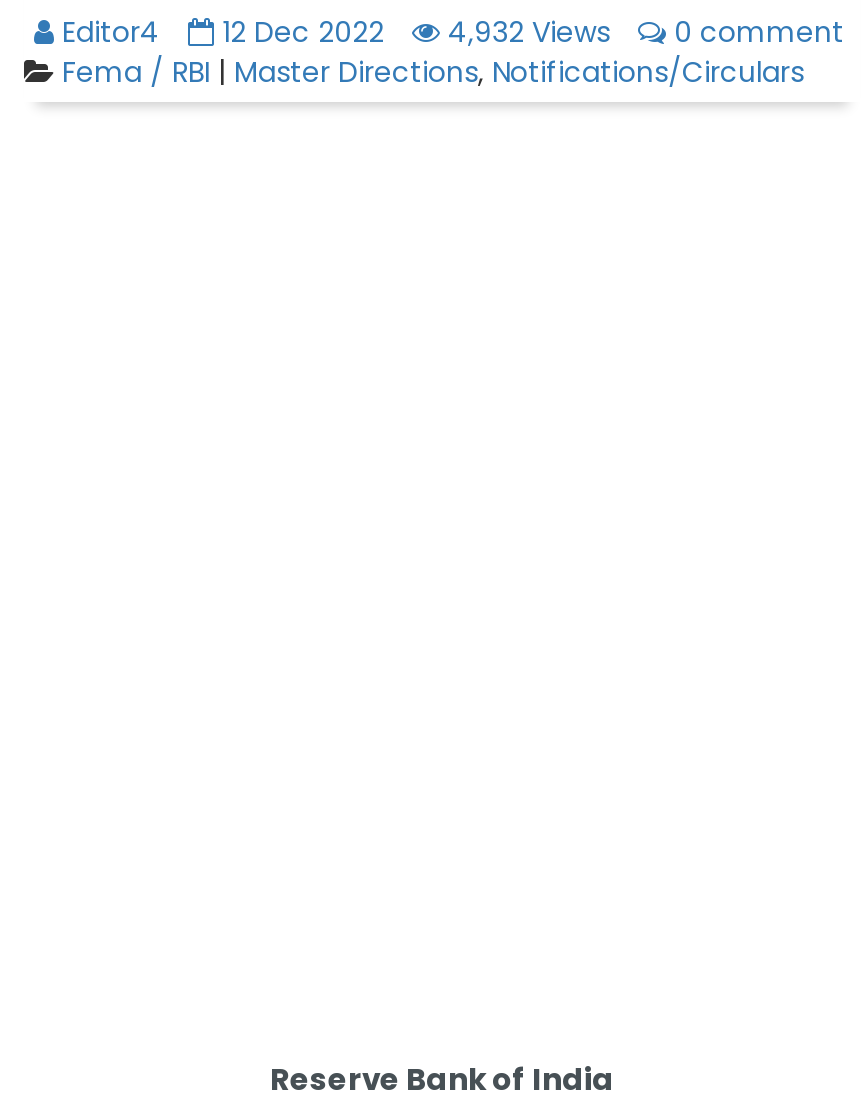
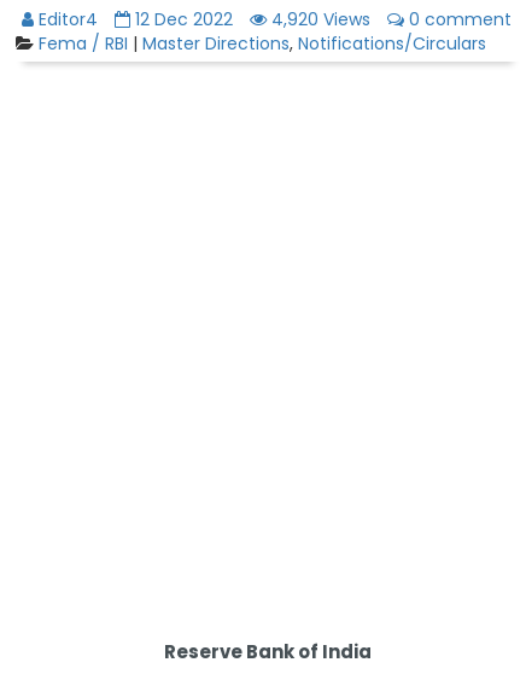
[54,12,844,52] Editor4 12 Dec 2022 4,932 Views 0 comment -> [34,7,512,31] Editor4 12 Dec 2022 4,920 Views 0 comment

